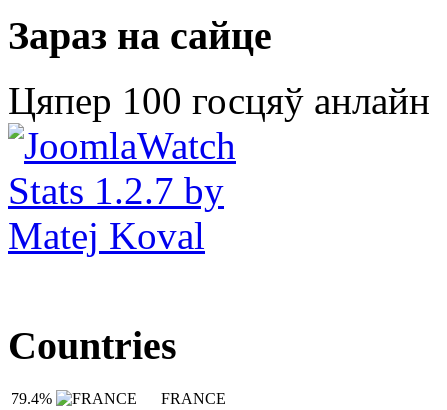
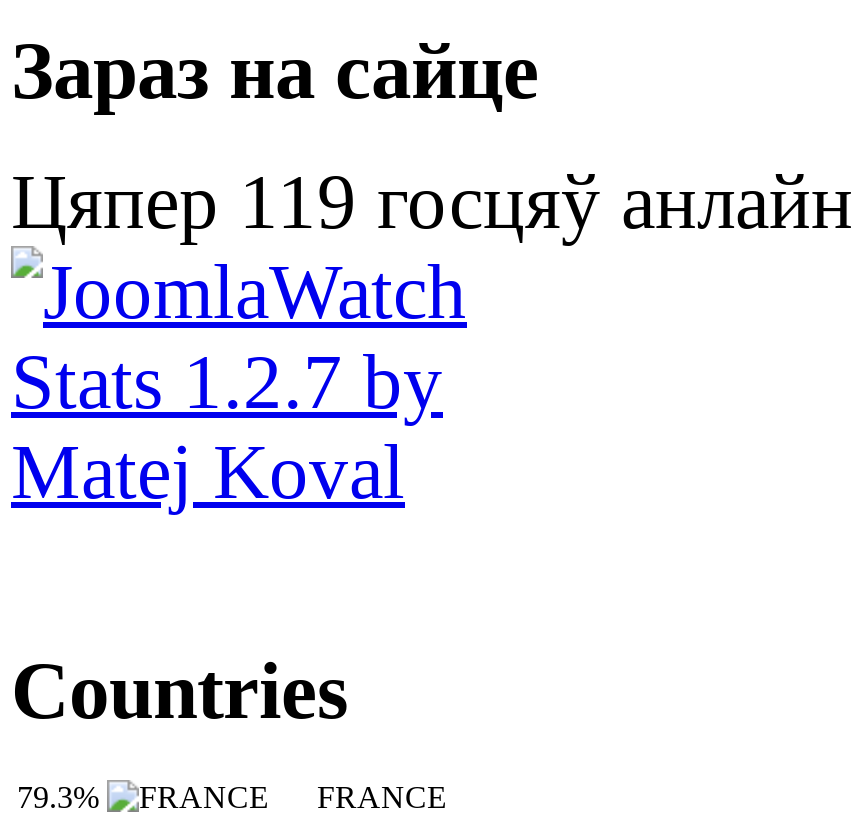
[8,79,430,122] Цяпер 100 госцяў анлайн -> [11,158,853,244] Цяпер 119 госцяў анлайн
[11,390,52,407] 79.4% -> [17,780,99,814] 79.3%

